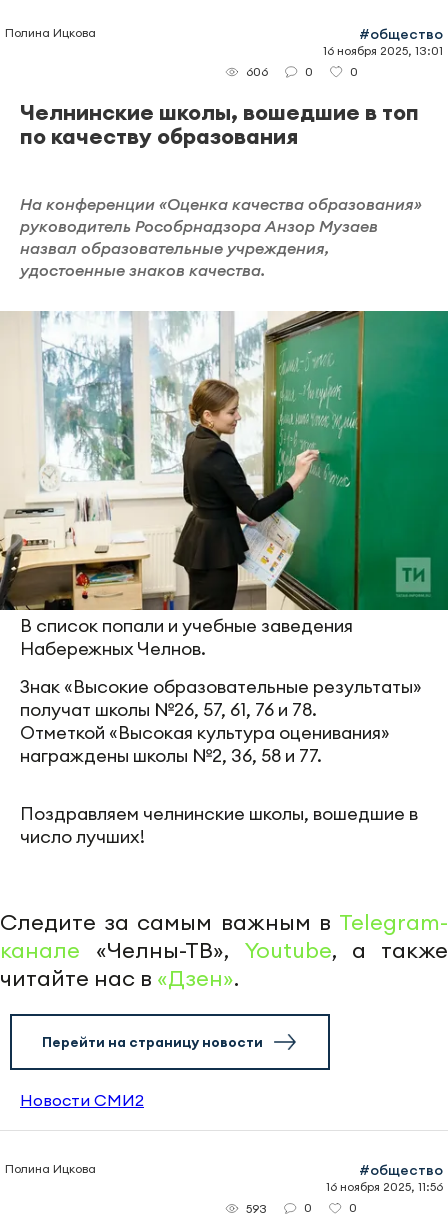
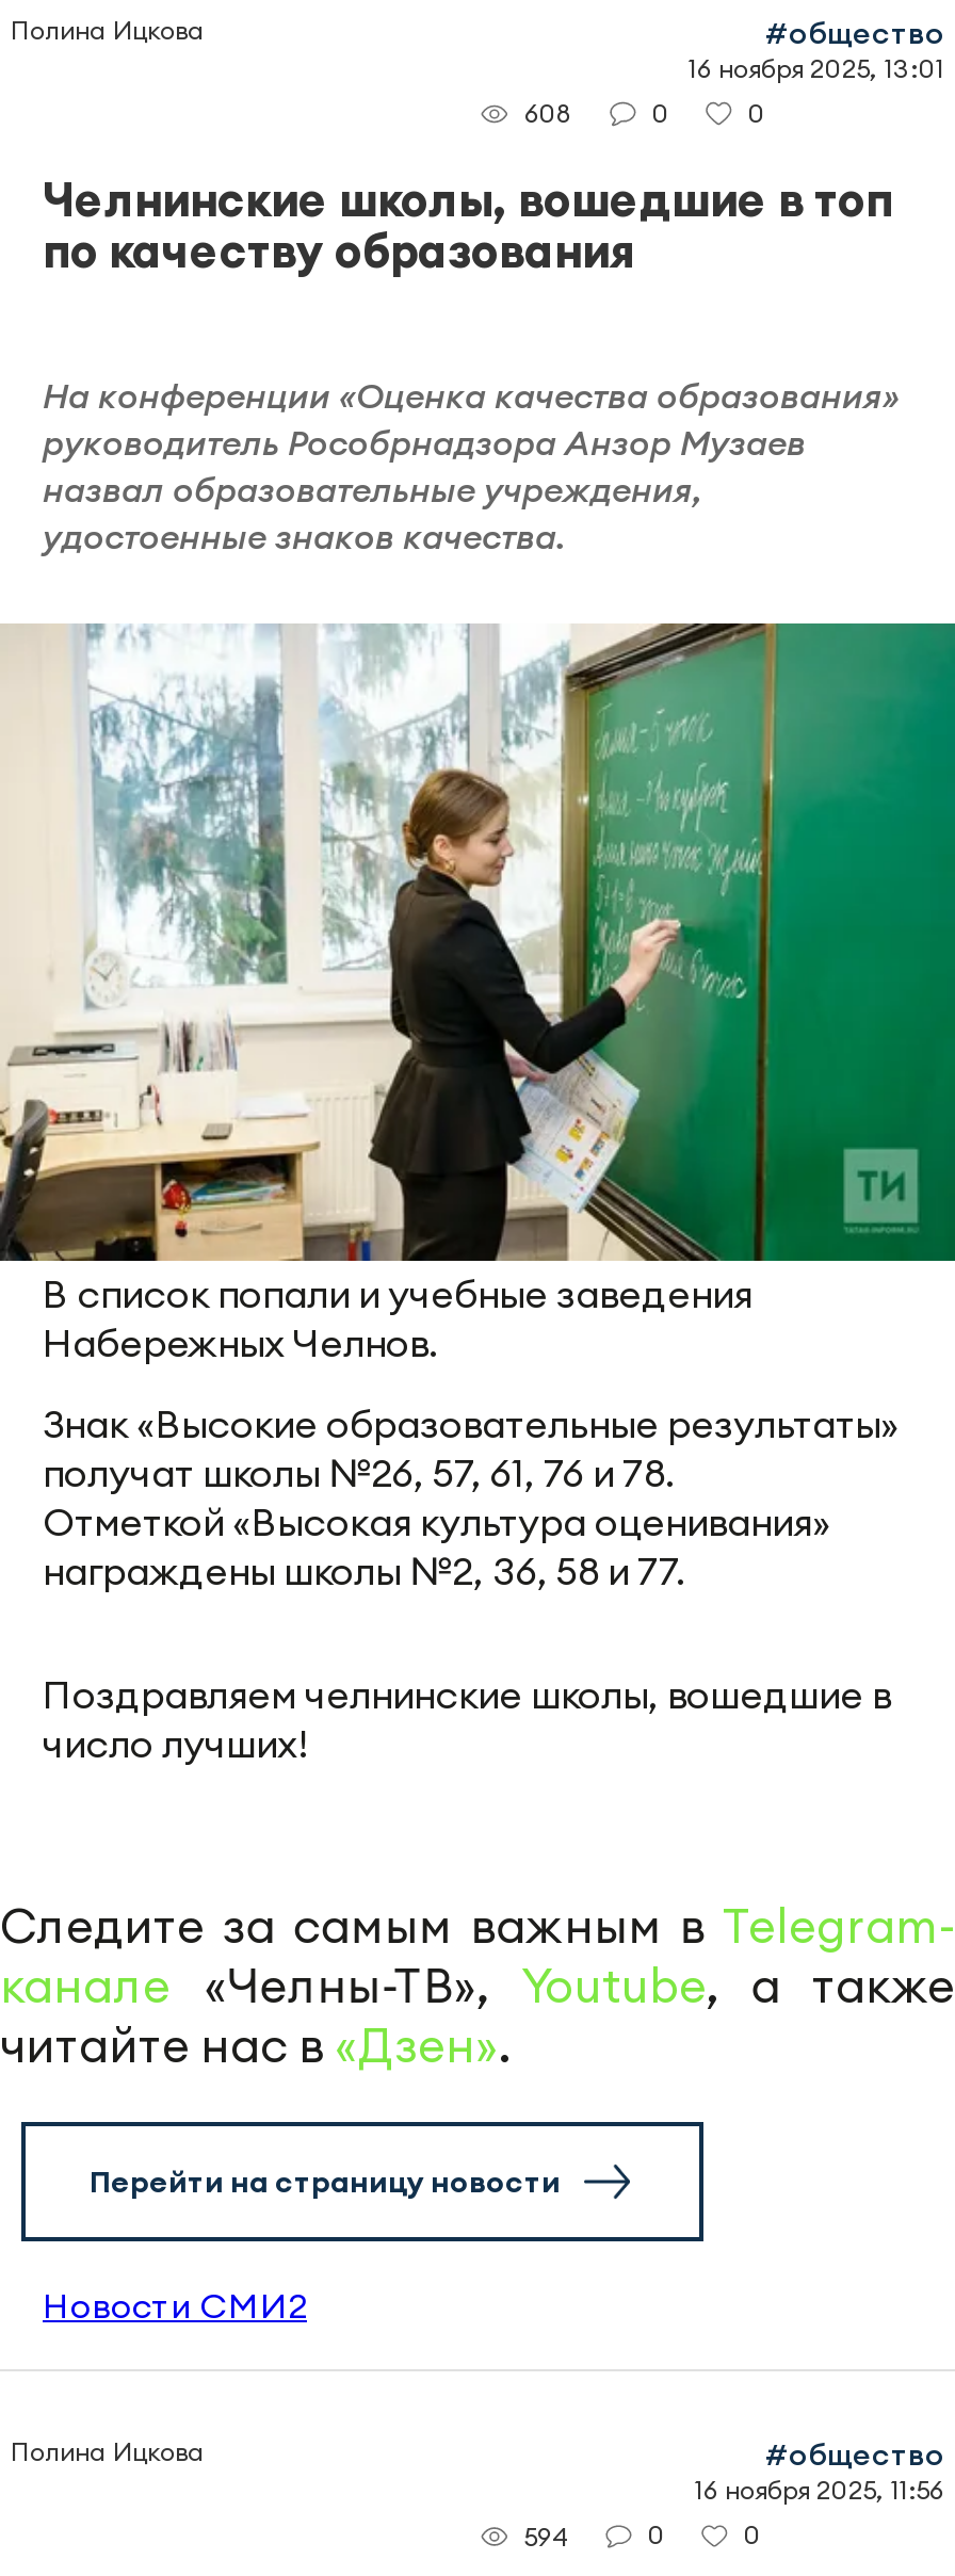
[246,64,268,79] 606 -> [524,98,573,130] 608
[246,1201,267,1216] 593 -> [524,2520,569,2552] 594

